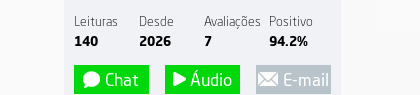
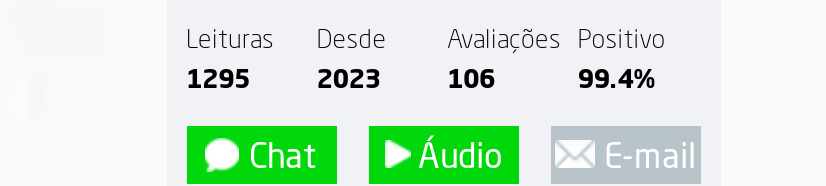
[73,33,97,49] 140 -> [186,62,250,94] 1295
[139,33,171,49] 2026 -> [317,62,381,94] 2023
[204,33,212,49] 7 -> [447,62,495,94] 106
[269,33,308,49] 94.2% -> [577,62,655,94] 99.4%

